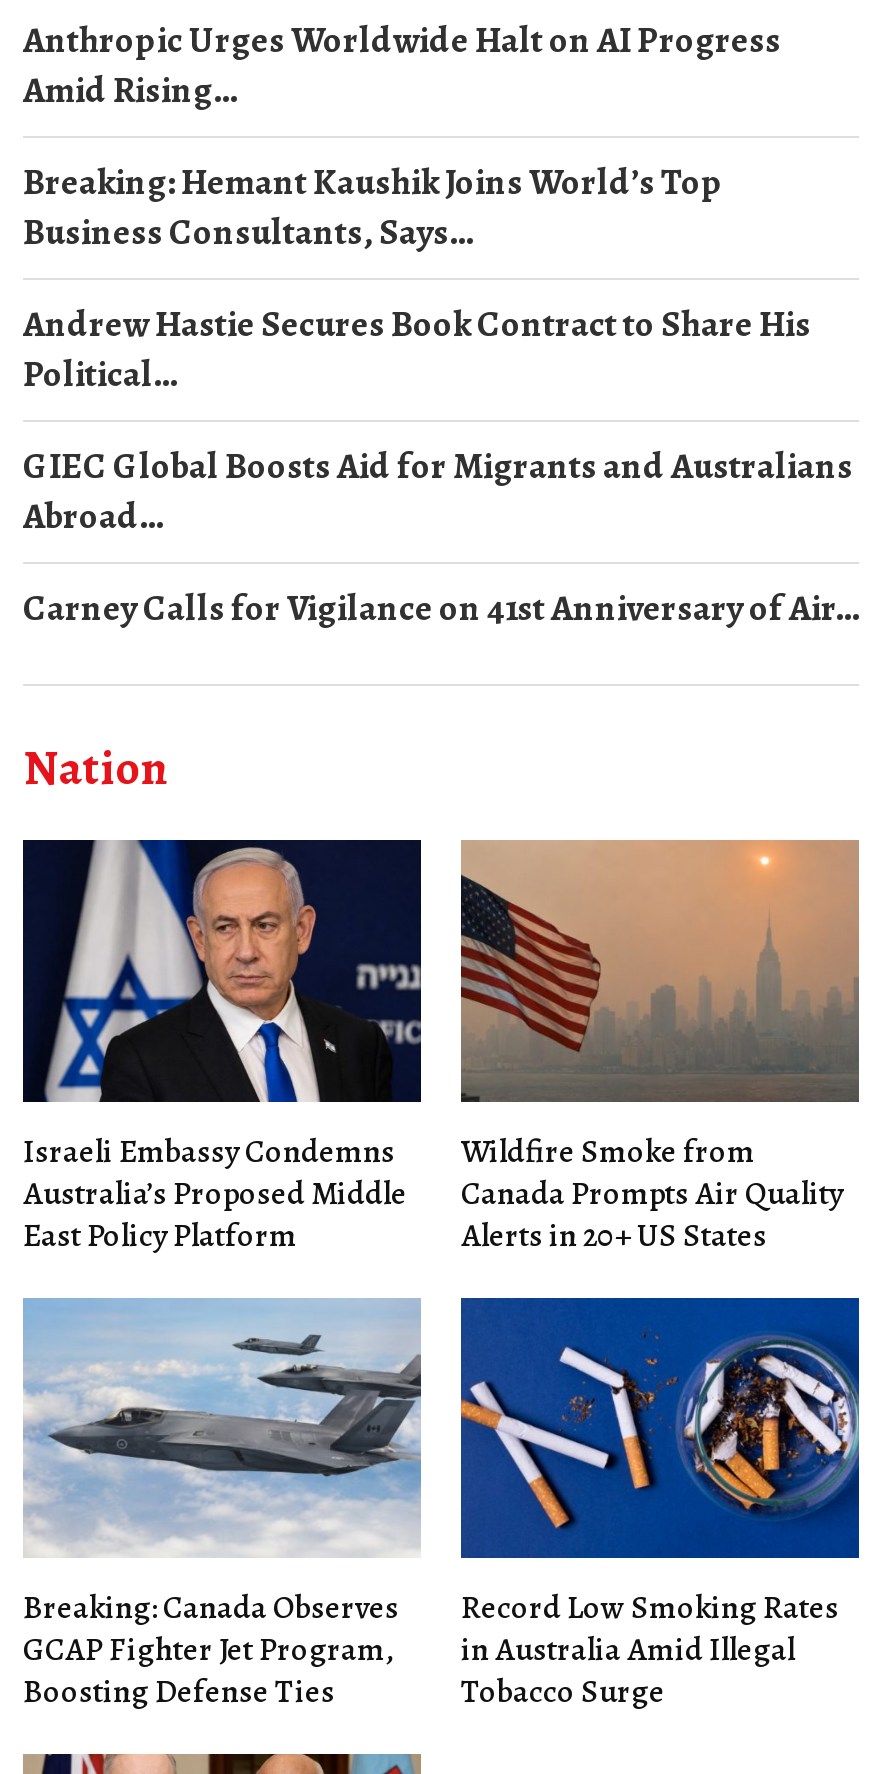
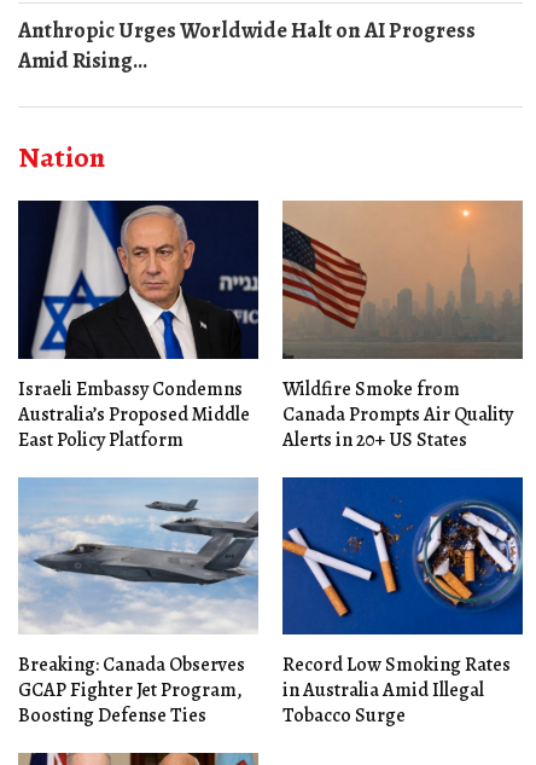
[23,158,859,632] Breaking: Hemant Kaushik Joins World’s Top | Business Consultants, Says... | Andrew Hastie Secures Book Contract to Share His | Political... | GIEC Global Boosts Aid for Migrants and Australians | Abroad... | Carney Calls for Vigilance on 41st Anniversary of Air... -> none

